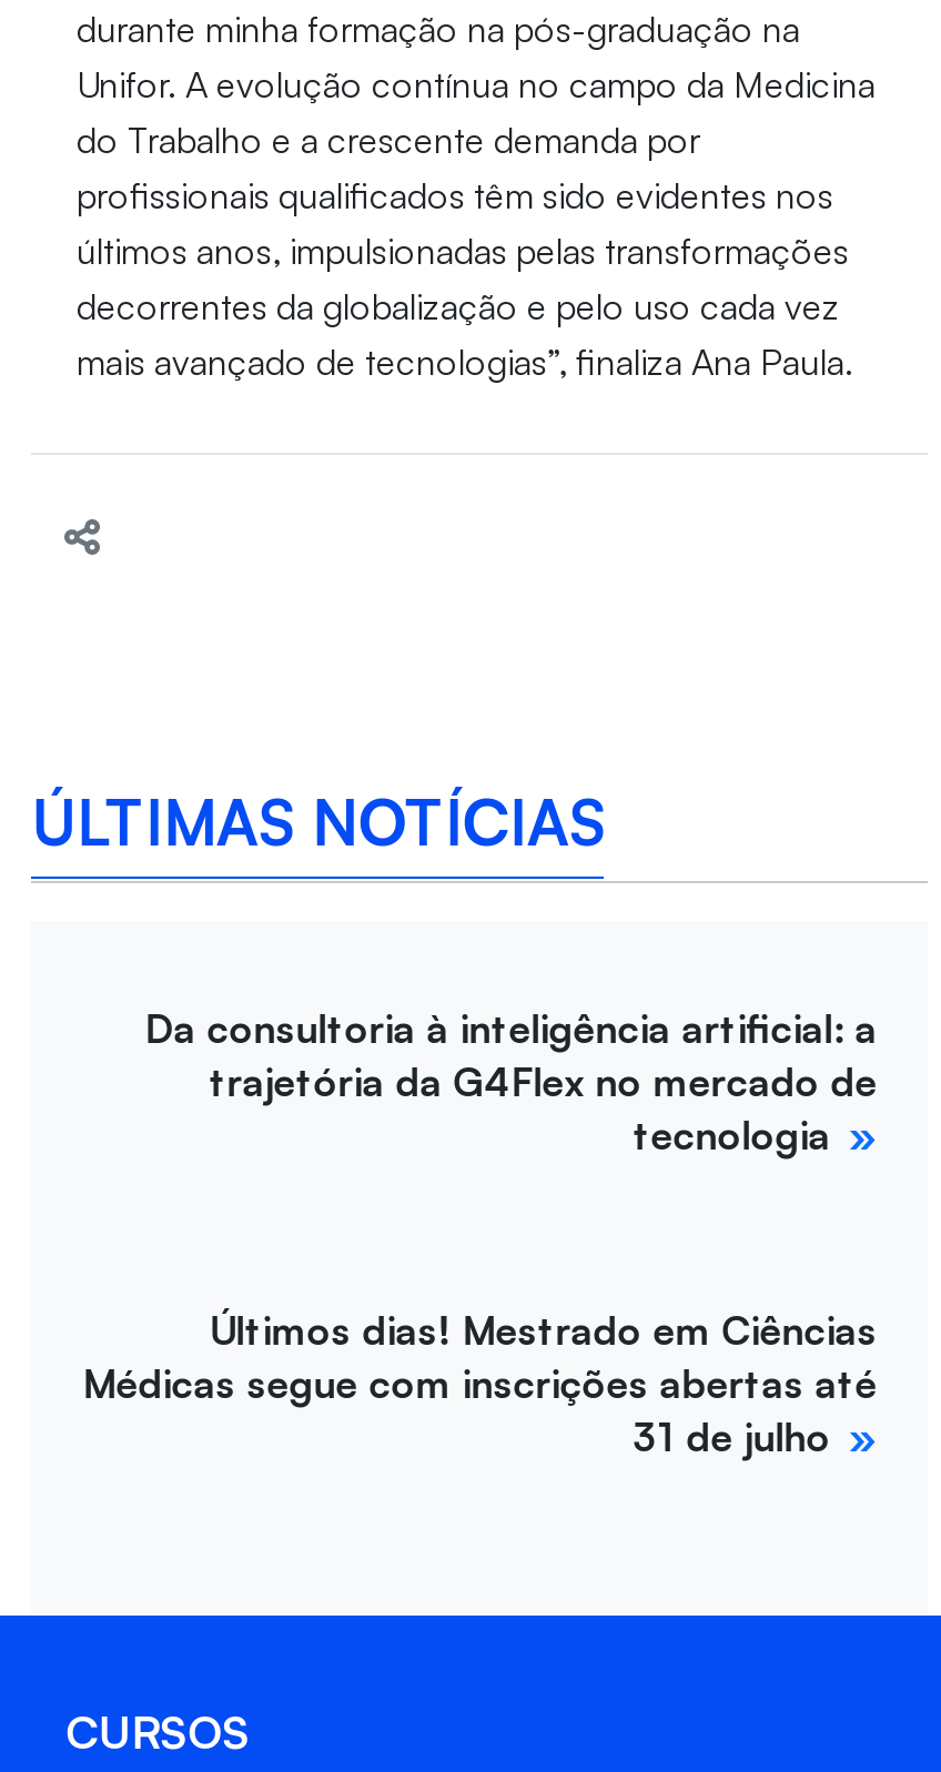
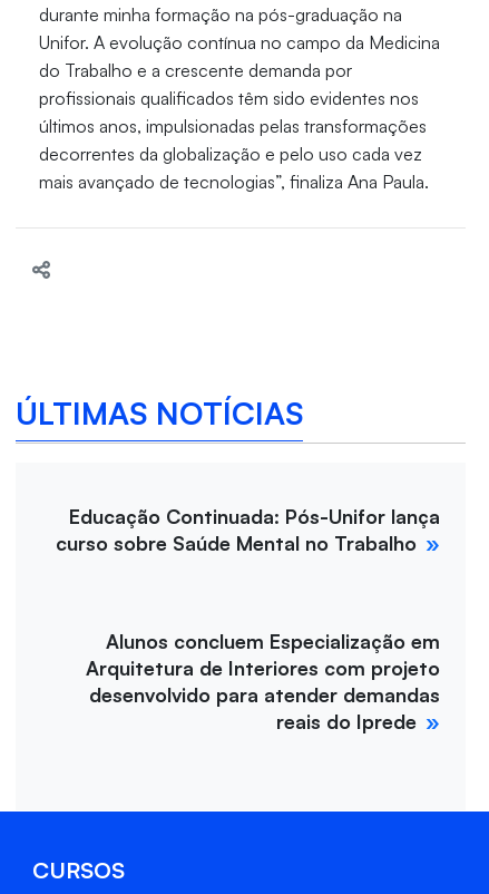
[145,1004,877,1159] Da consultoria à inteligência artificial: a | trajetória da G4Flex no mercado de | tecnologia -> [56,504,440,556] Educação Continuada: Pós-Unifor lança | curso sobre Saúde Mental no Trabalho
[83,1306,877,1461] Últimos dias! Mestrado em Ciências | Médicas segue com inscrições abertas até | 31 de julho -> [86,629,440,734] Alunos concluem Especialização em | Arquitetura de Interiores com projeto | desenvolvido para atender demandas | reais do Iprede

